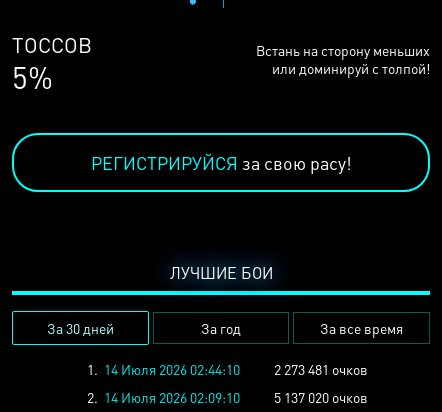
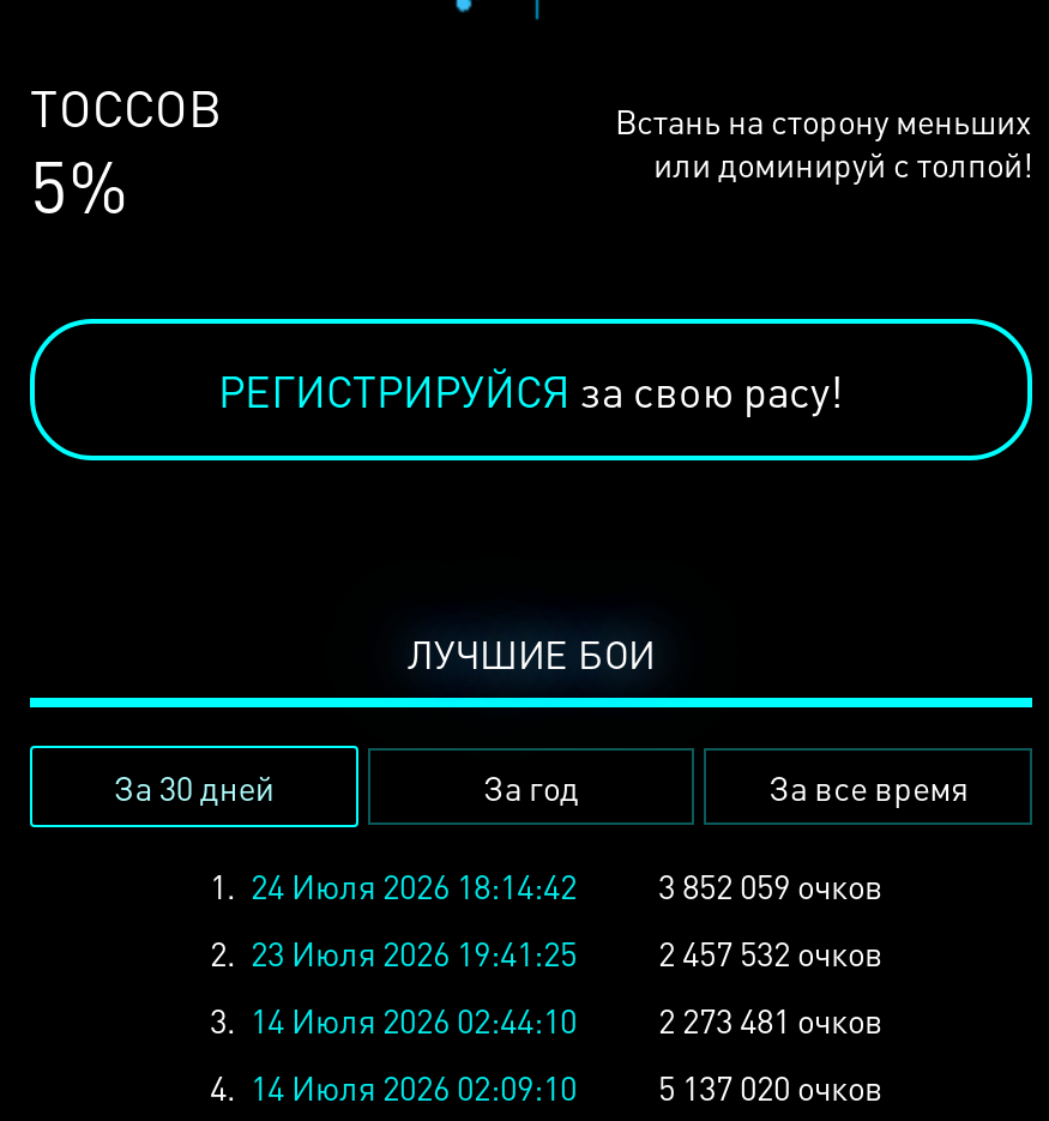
[87,360,240,378] 1. 14 Июля 2026 02:44:10 -> [210,863,884,1041] 1. 24 Июля 2026 18:14:42 | 3 852 059 очков | 2. 23 Июля 2026 19:41:25 | 2 457 532 очков | 3. 14 Июля 2026 02:44:10
[87,388,368,406] 2. 14 Июля 2026 02:09:10 5 137 020 очков -> [210,1065,884,1108] 4. 14 Июля 2026 02:09:10 5 137 020 очков

